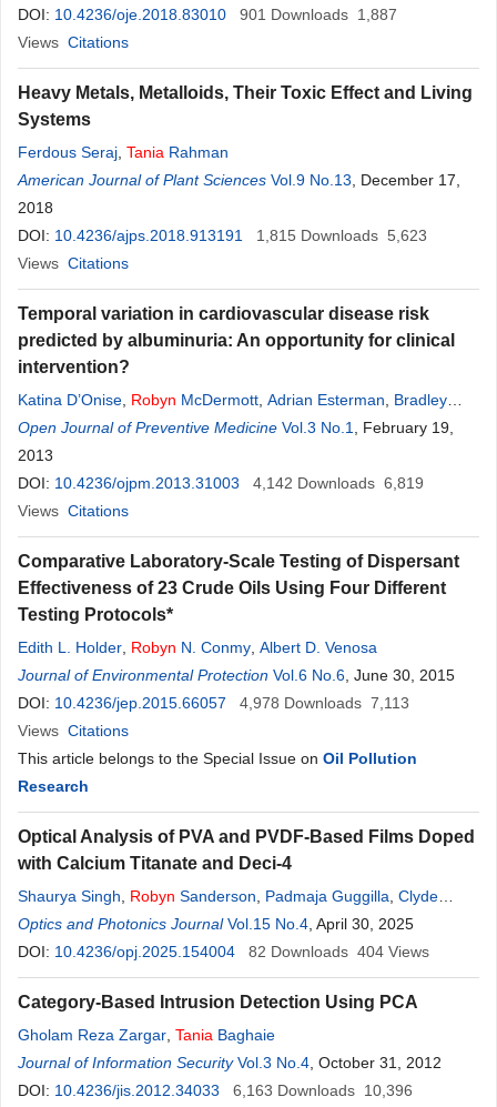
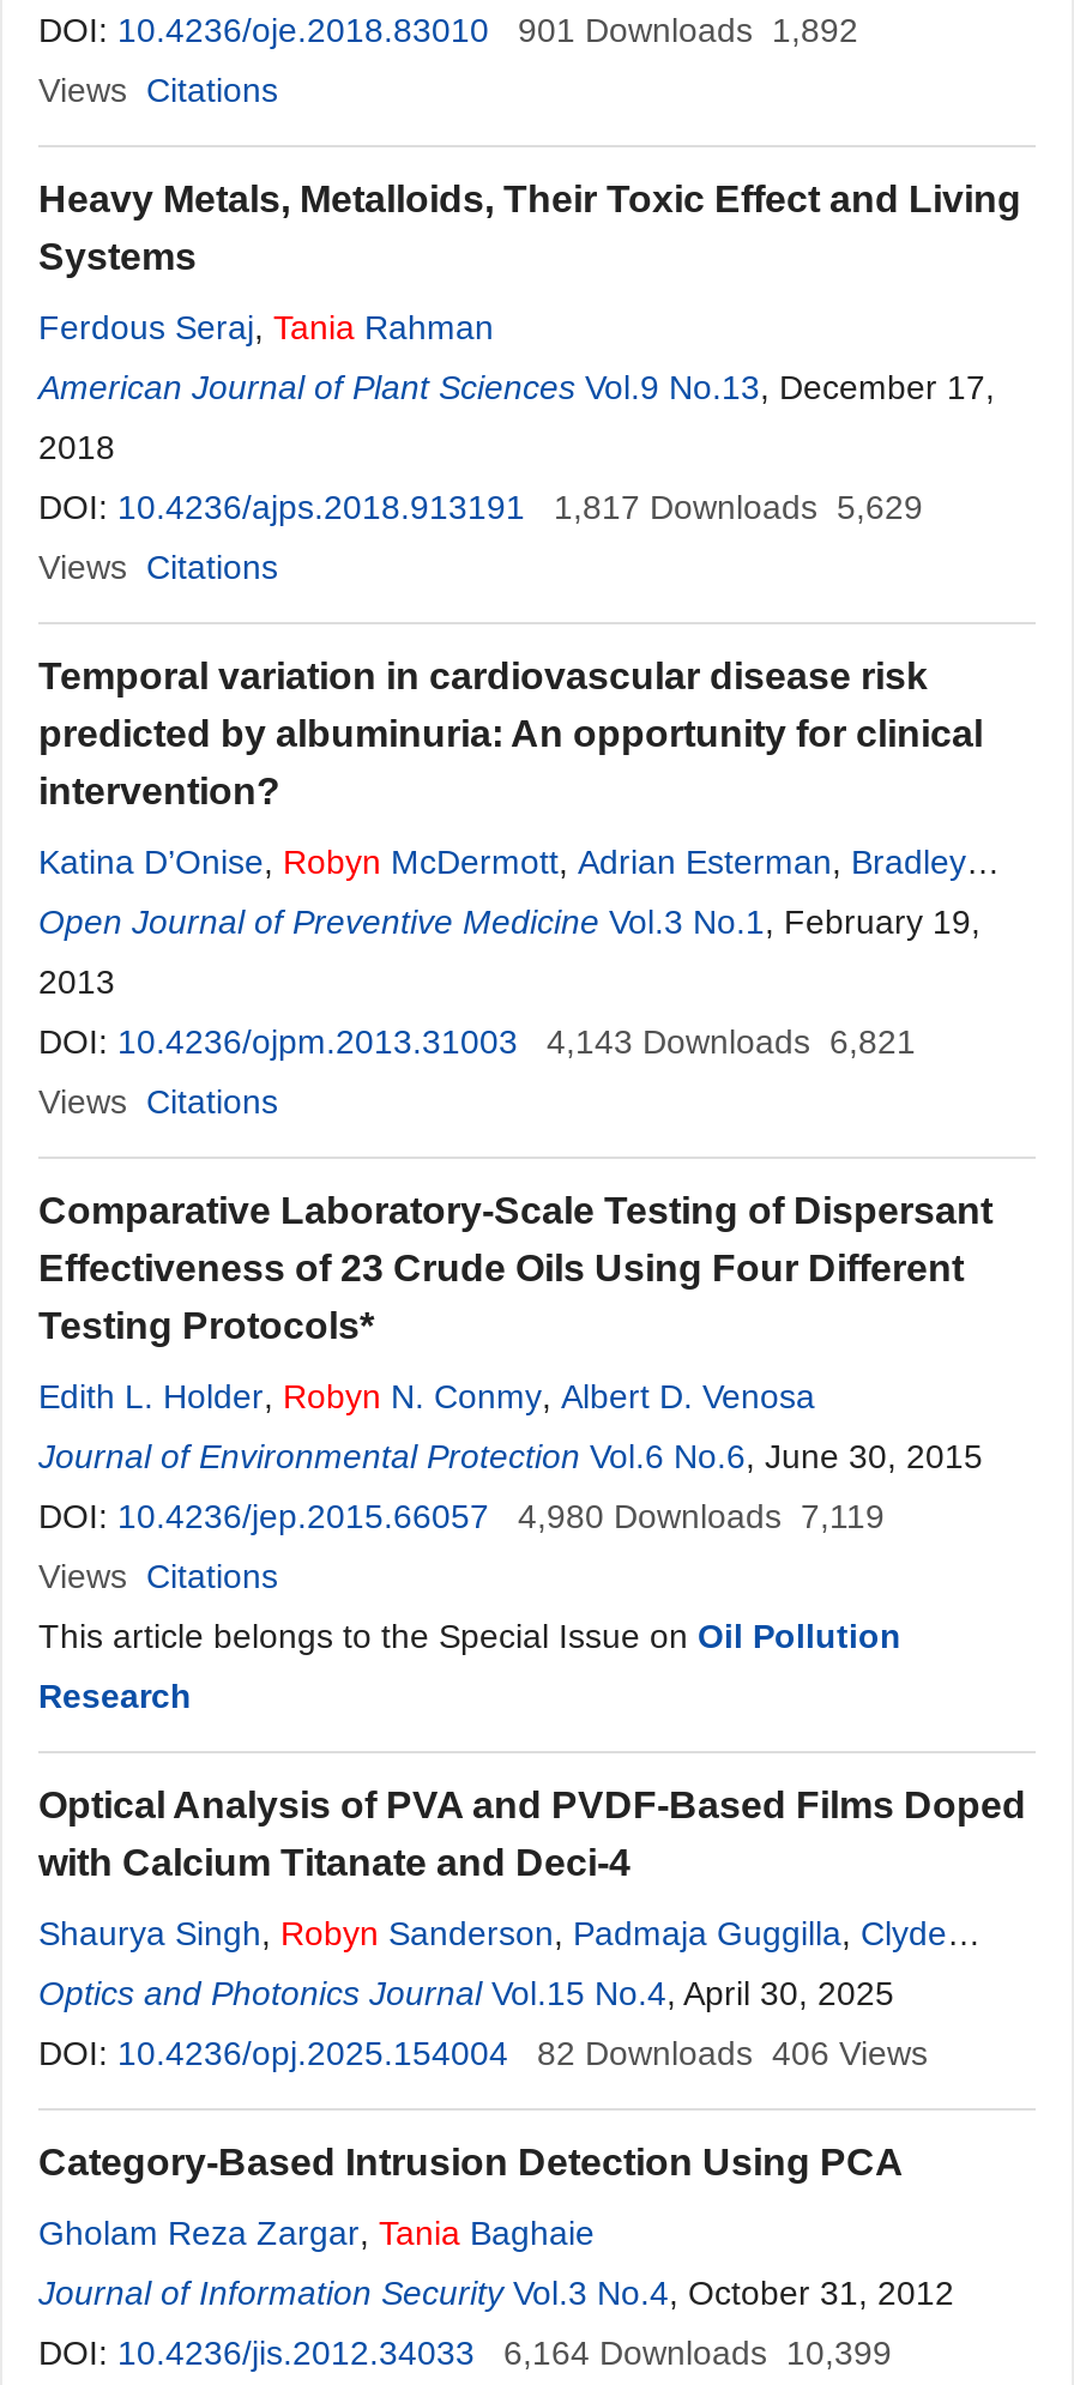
[18,6,397,23] DOI: 10.4236/oje.2018.83010 901 Downloads 1,887 -> [38,11,858,49] DOI: 10.4236/oje.2018.83010 901 Downloads 1,892
[18,227,427,244] DOI: 10.4236/ajps.2018.913191 1,815 Downloads 5,623 -> [38,488,923,526] DOI: 10.4236/ajps.2018.913191 1,817 Downloads 5,629
[18,474,424,492] DOI: 10.4236/ojpm.2013.31003 4,142 Downloads 6,819 -> [38,1022,916,1061] DOI: 10.4236/ojpm.2013.31003 4,143 Downloads 6,821
[18,694,409,712] DOI: 10.4236/jep.2015.66057 4,978 Downloads 7,113 -> [38,1497,885,1535] DOI: 10.4236/jep.2015.66057 4,980 Downloads 7,119
[248,943,429,960] 82 Downloads 404 Views -> [537,2034,928,2072] 82 Downloads 406 Views
[18,1081,413,1099] DOI: 10.4236/jis.2012.34033 6,163 Downloads 10,396 -> [38,2333,892,2372] DOI: 10.4236/jis.2012.34033 6,164 Downloads 10,399

